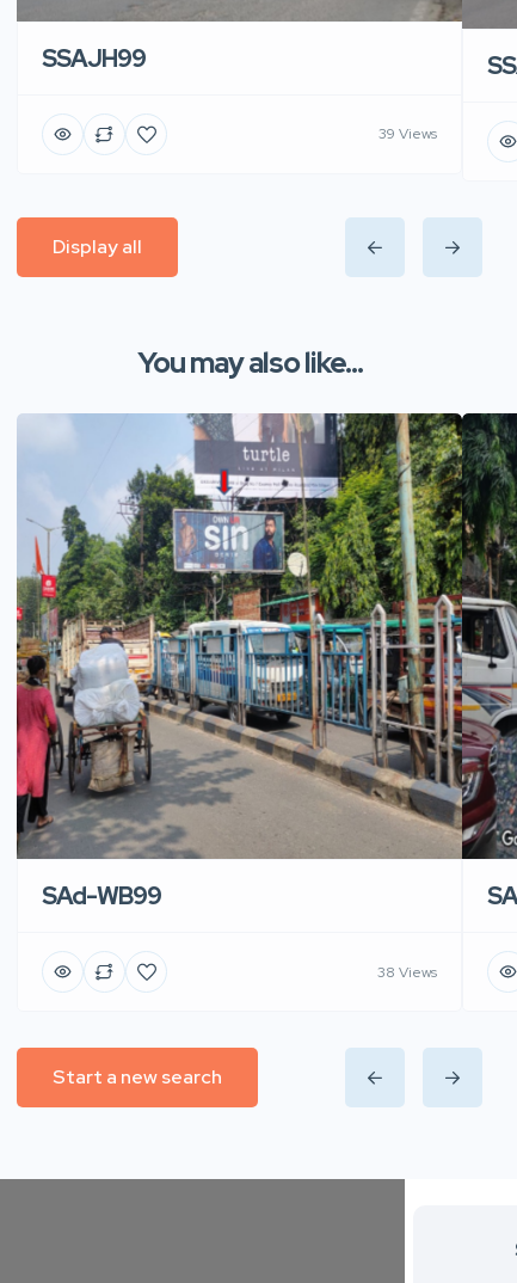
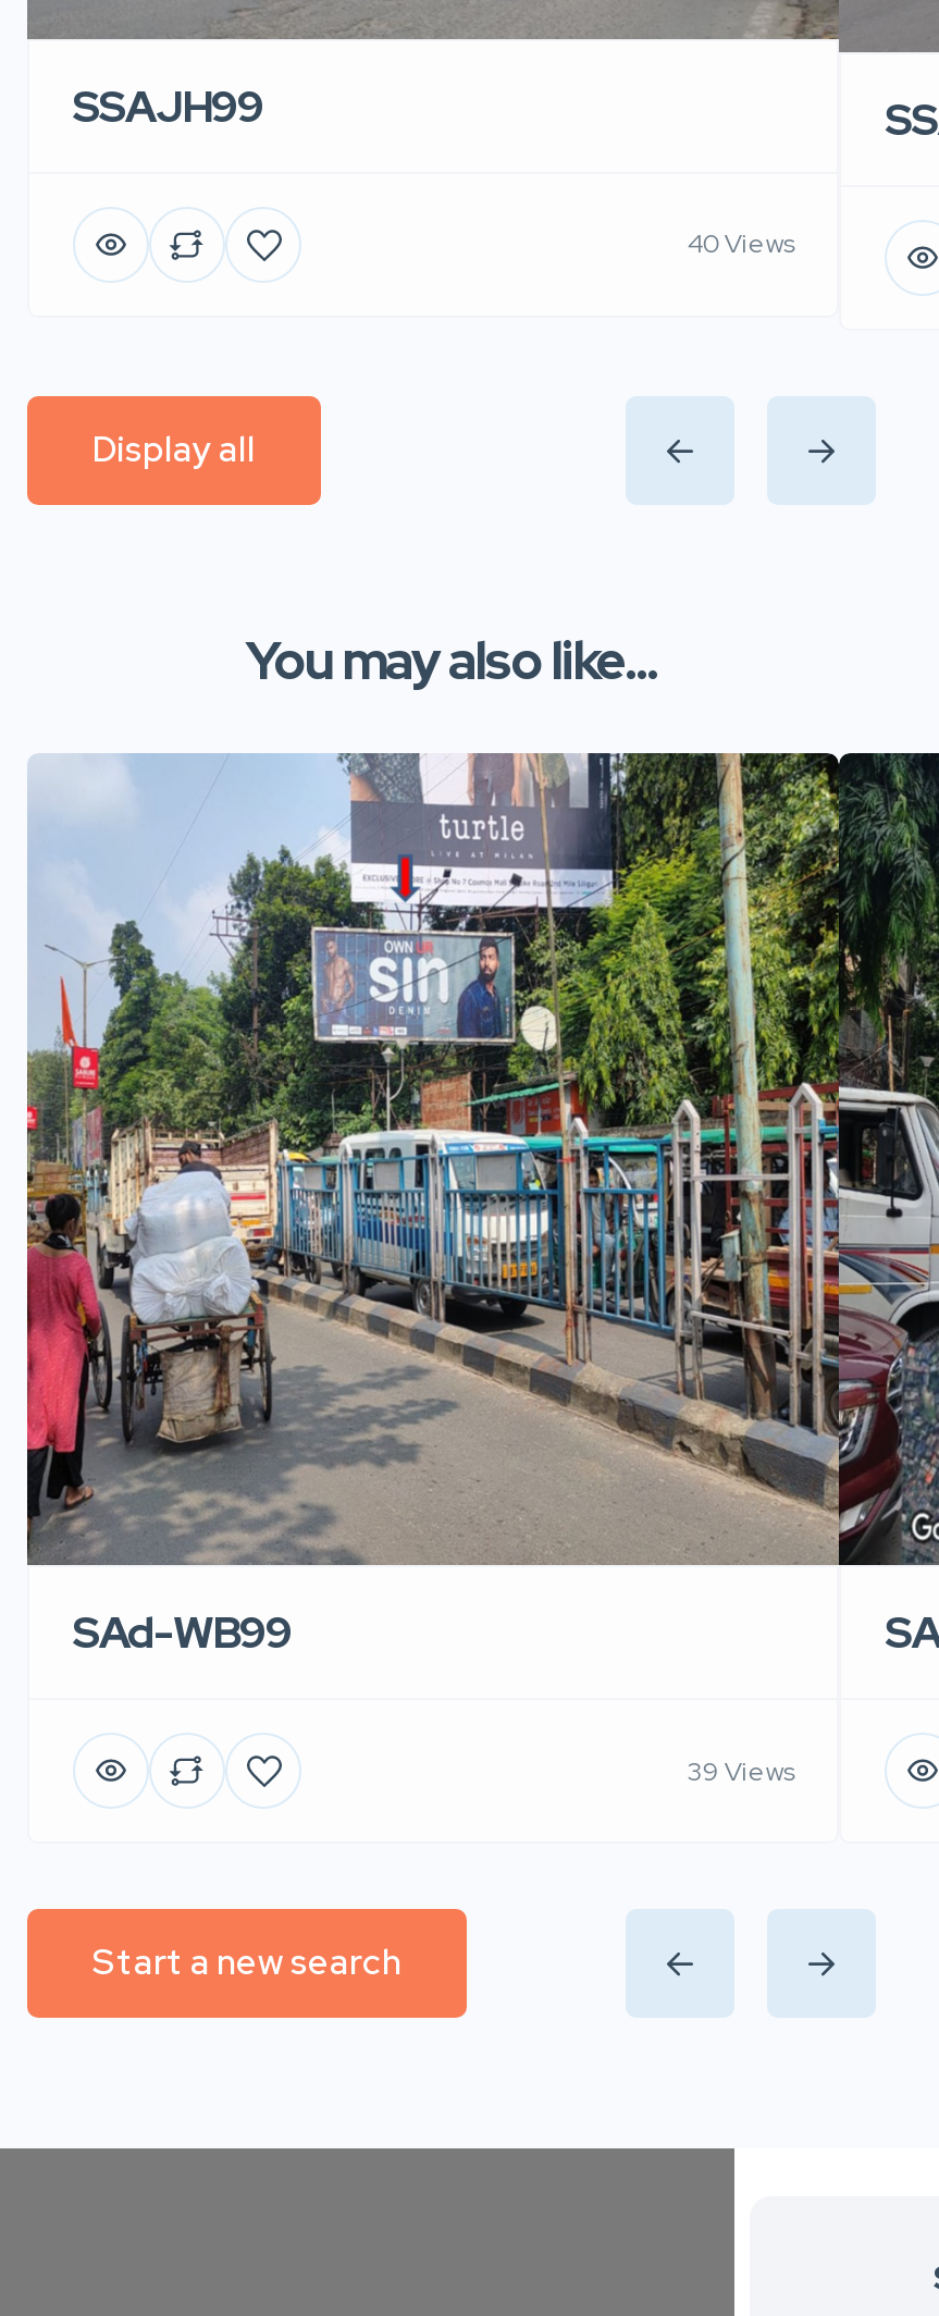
[379,125,437,144] 39 Views -> [687,227,794,262] 40 Views
[378,963,437,982] 38 Views -> [687,1754,794,1789] 39 Views

